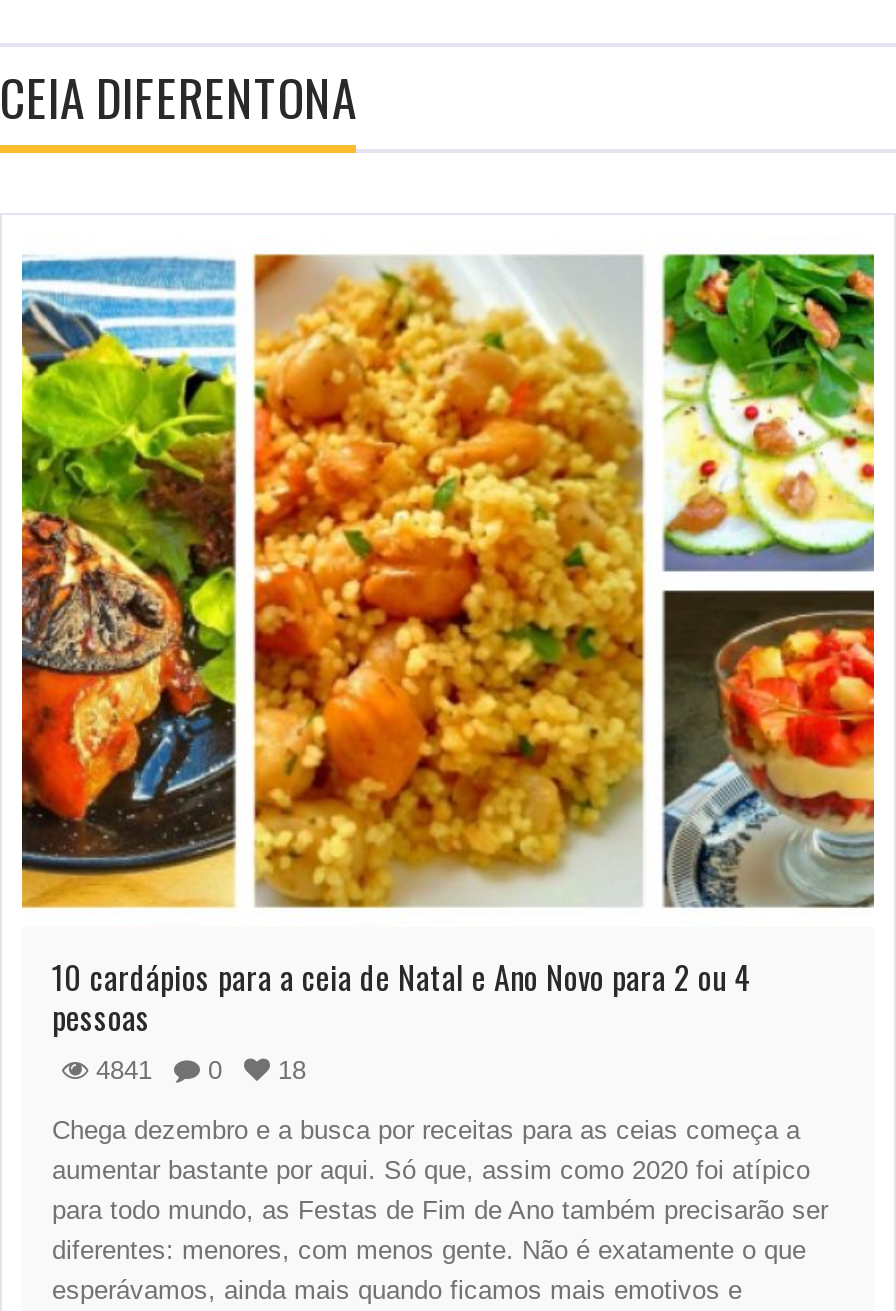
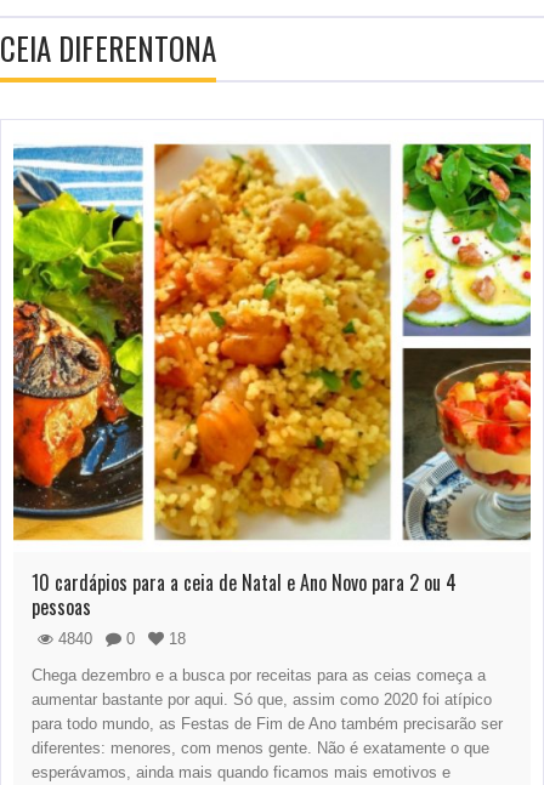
[88,1054,306,1084] 4841 0 18 -> [53,629,186,647] 4840 0 18

